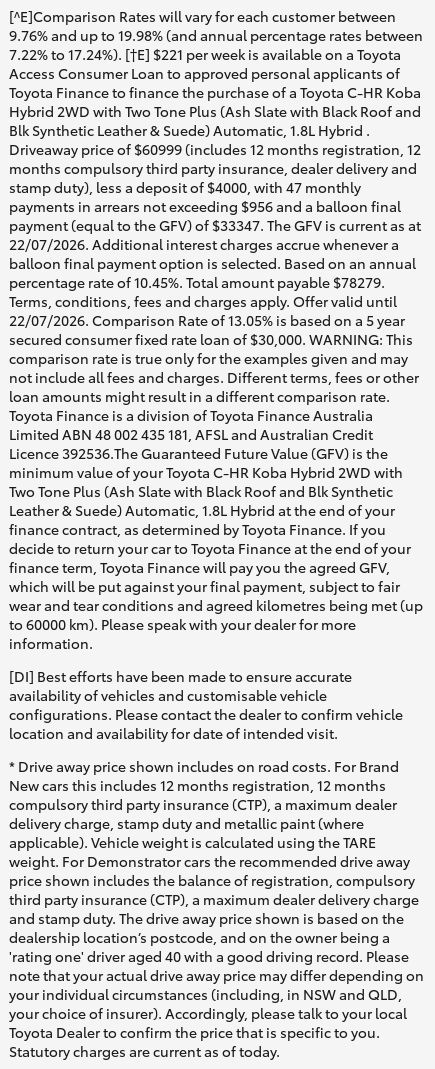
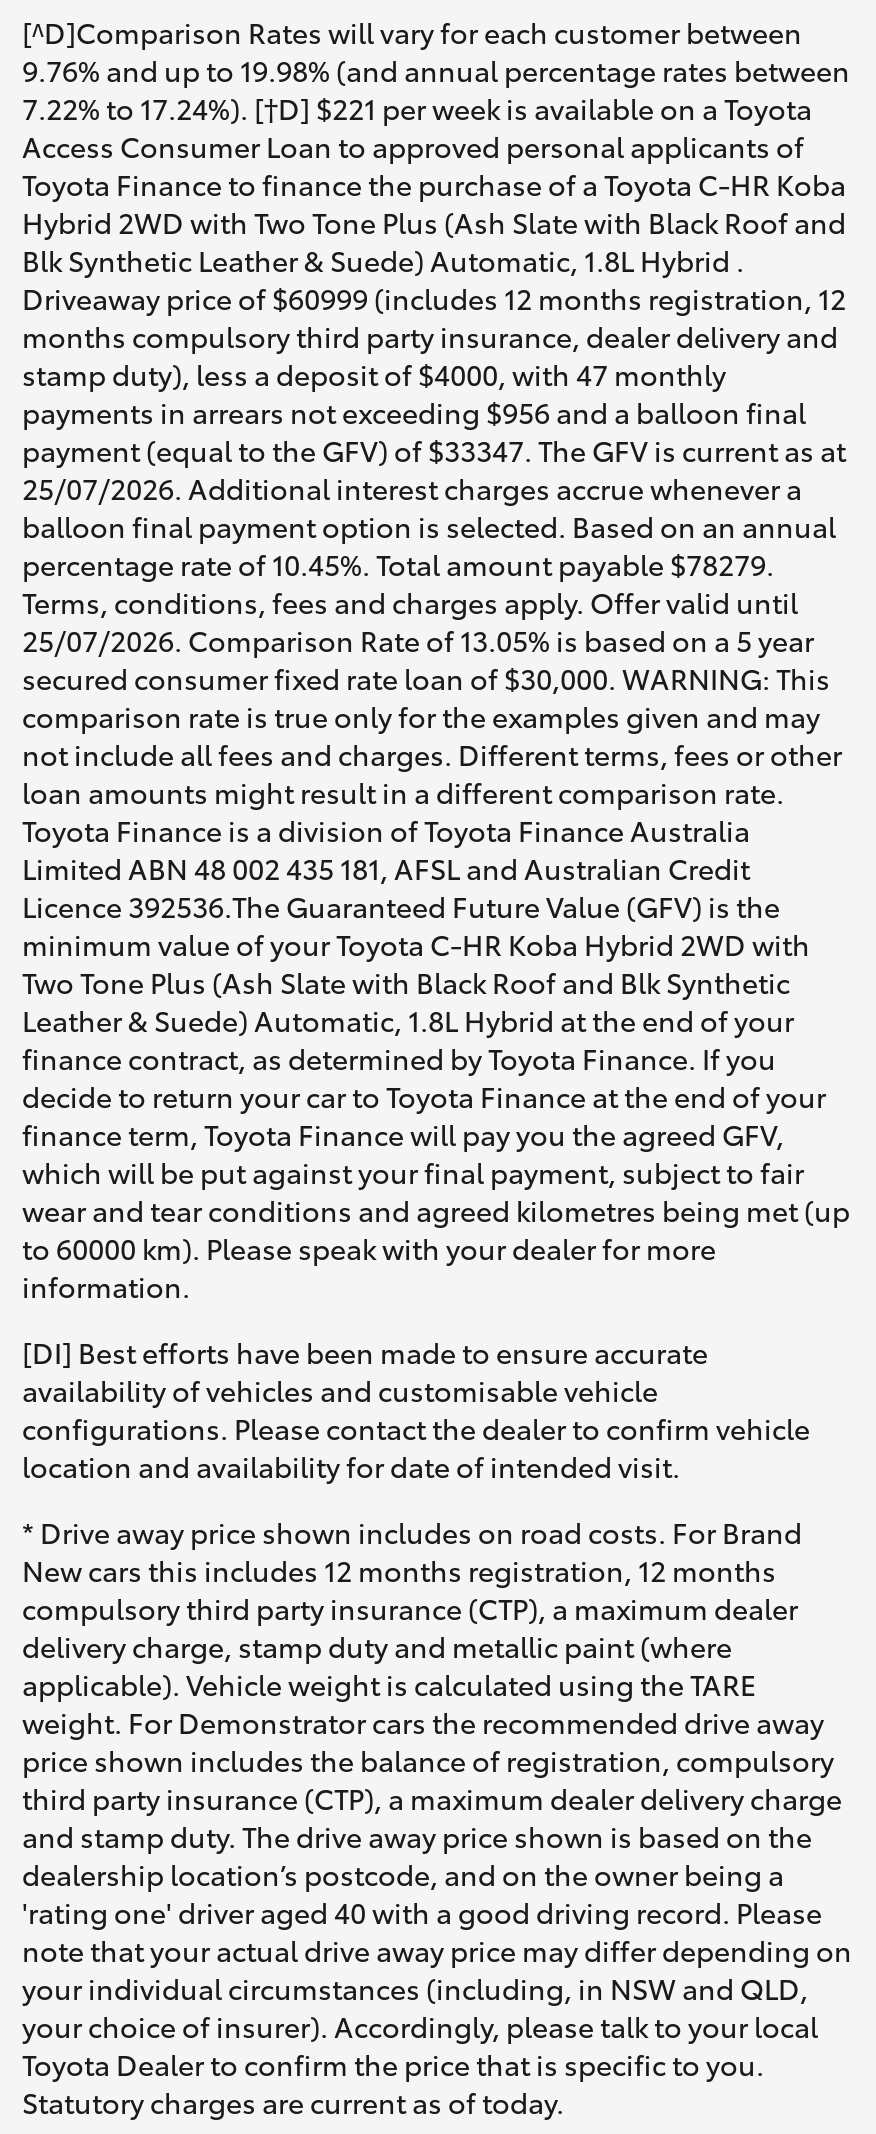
[9,6,396,26] [^E]Comparison Rates will vary for each customer between -> [22,12,802,52] [^D]Comparison Rates will vary for each customer between
[9,44,401,64] 7.22% to 17.24%). [†E] $221 per week is available on a Toyota -> [22,88,812,128] 7.22% to 17.24%). [†D] $221 per week is available on a Toyota
[9,234,399,254] 22/07/2026. Additional interest charges accrue whenever a -> [22,468,802,508] 25/07/2026. Additional interest charges accrue whenever a
[9,310,405,330] 22/07/2026. Comparison Rate of 13.05% is based on a 5 year -> [22,620,814,660] 25/07/2026. Comparison Rate of 13.05% is based on a 5 year

